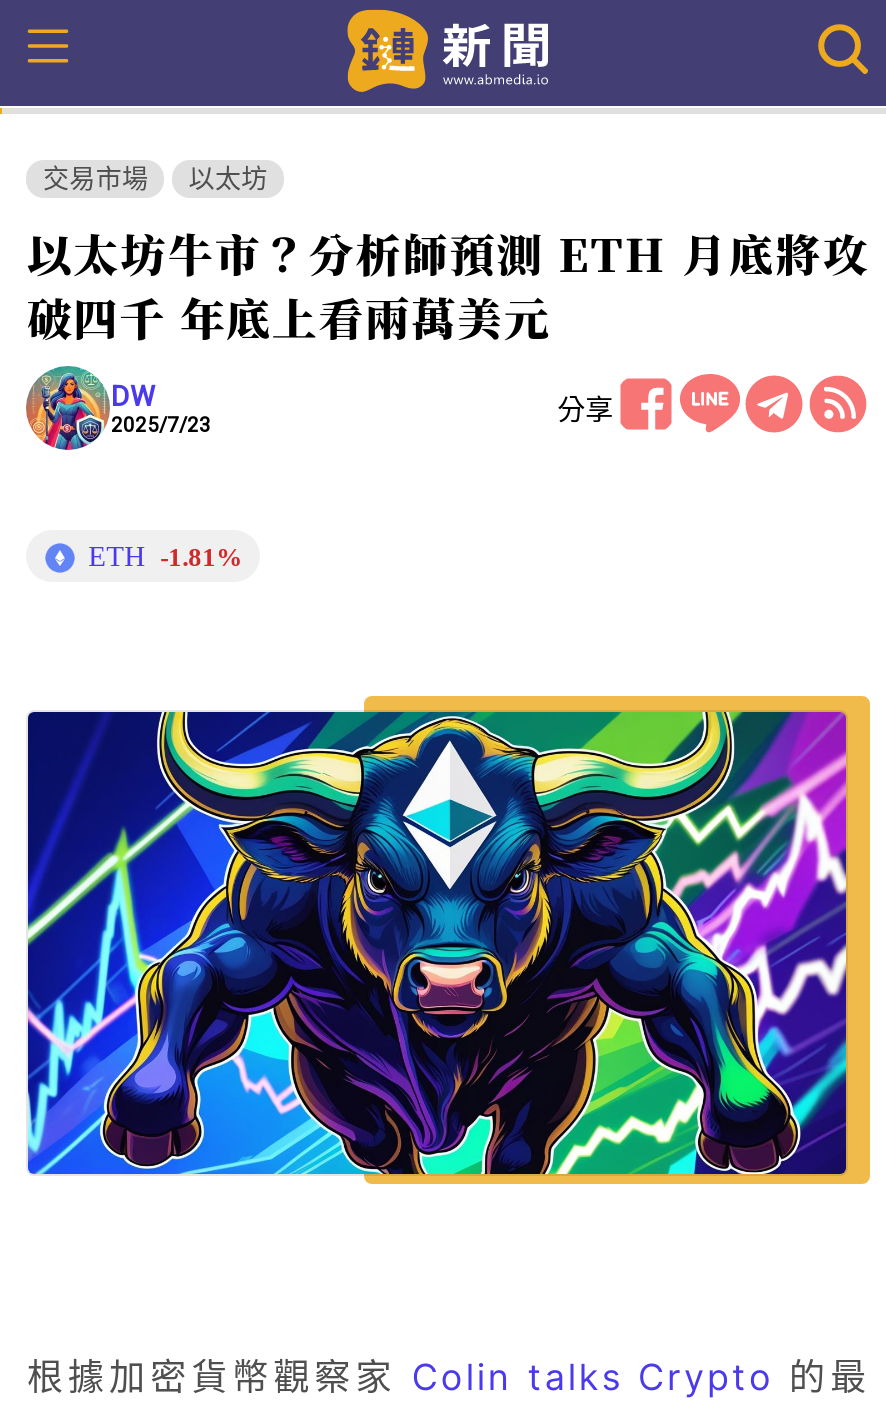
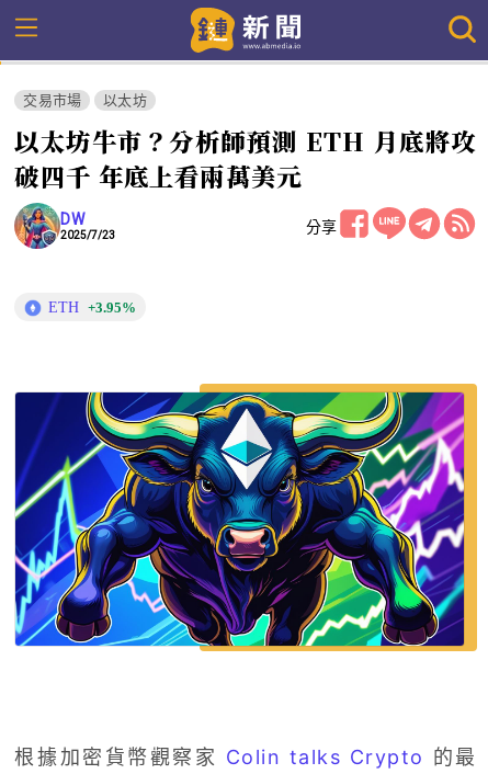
[88,540,242,572] ETH -1.81% -> [48,298,136,316] ETH +3.95%

